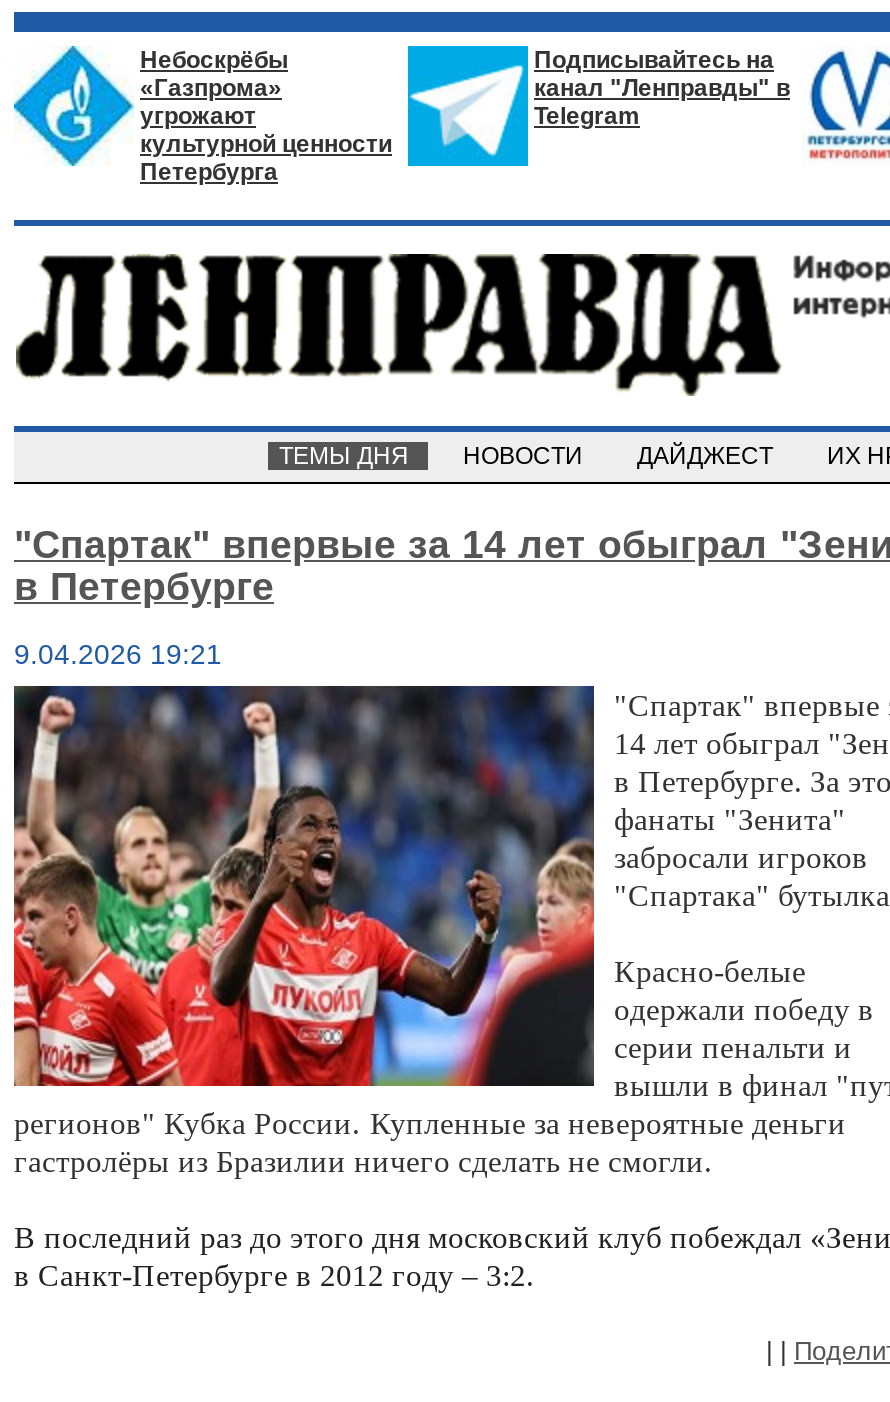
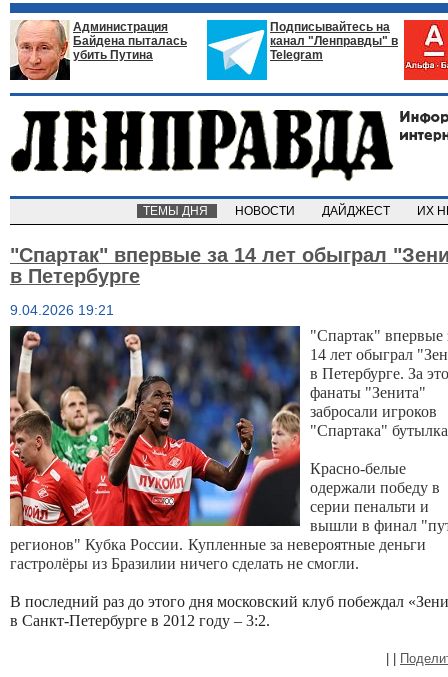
[12,44,392,186] [image] | Небоскрёбы | «Газпрома» | угрожают | культурной ценности | Петербурга -> [9,19,187,81] [image] | Администрация | Байдена пыталась | убить Путина
[802,46,884,166] [image] -> [403,19,445,81] [image]

